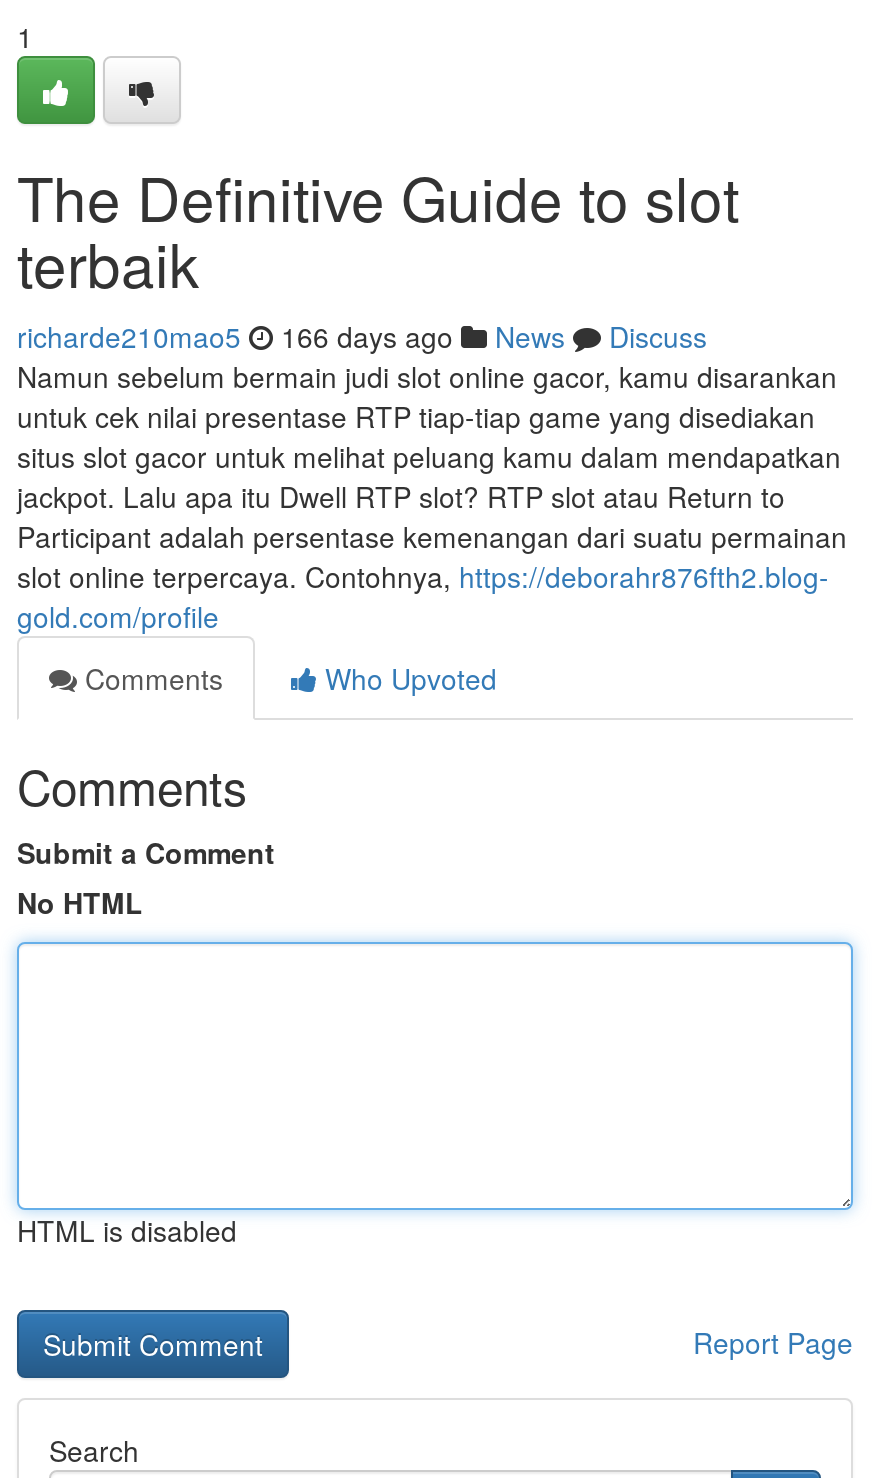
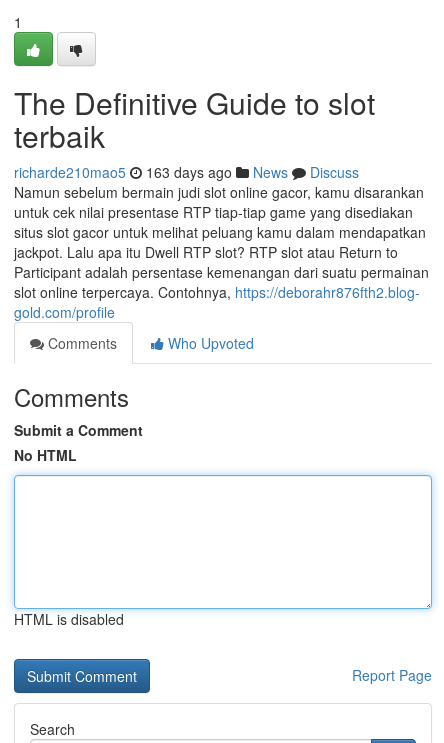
[17,316,707,356] richarde210mao5 166 days ago News Discuss -> [14,162,359,182] richarde210mao5 163 days ago News Discuss

